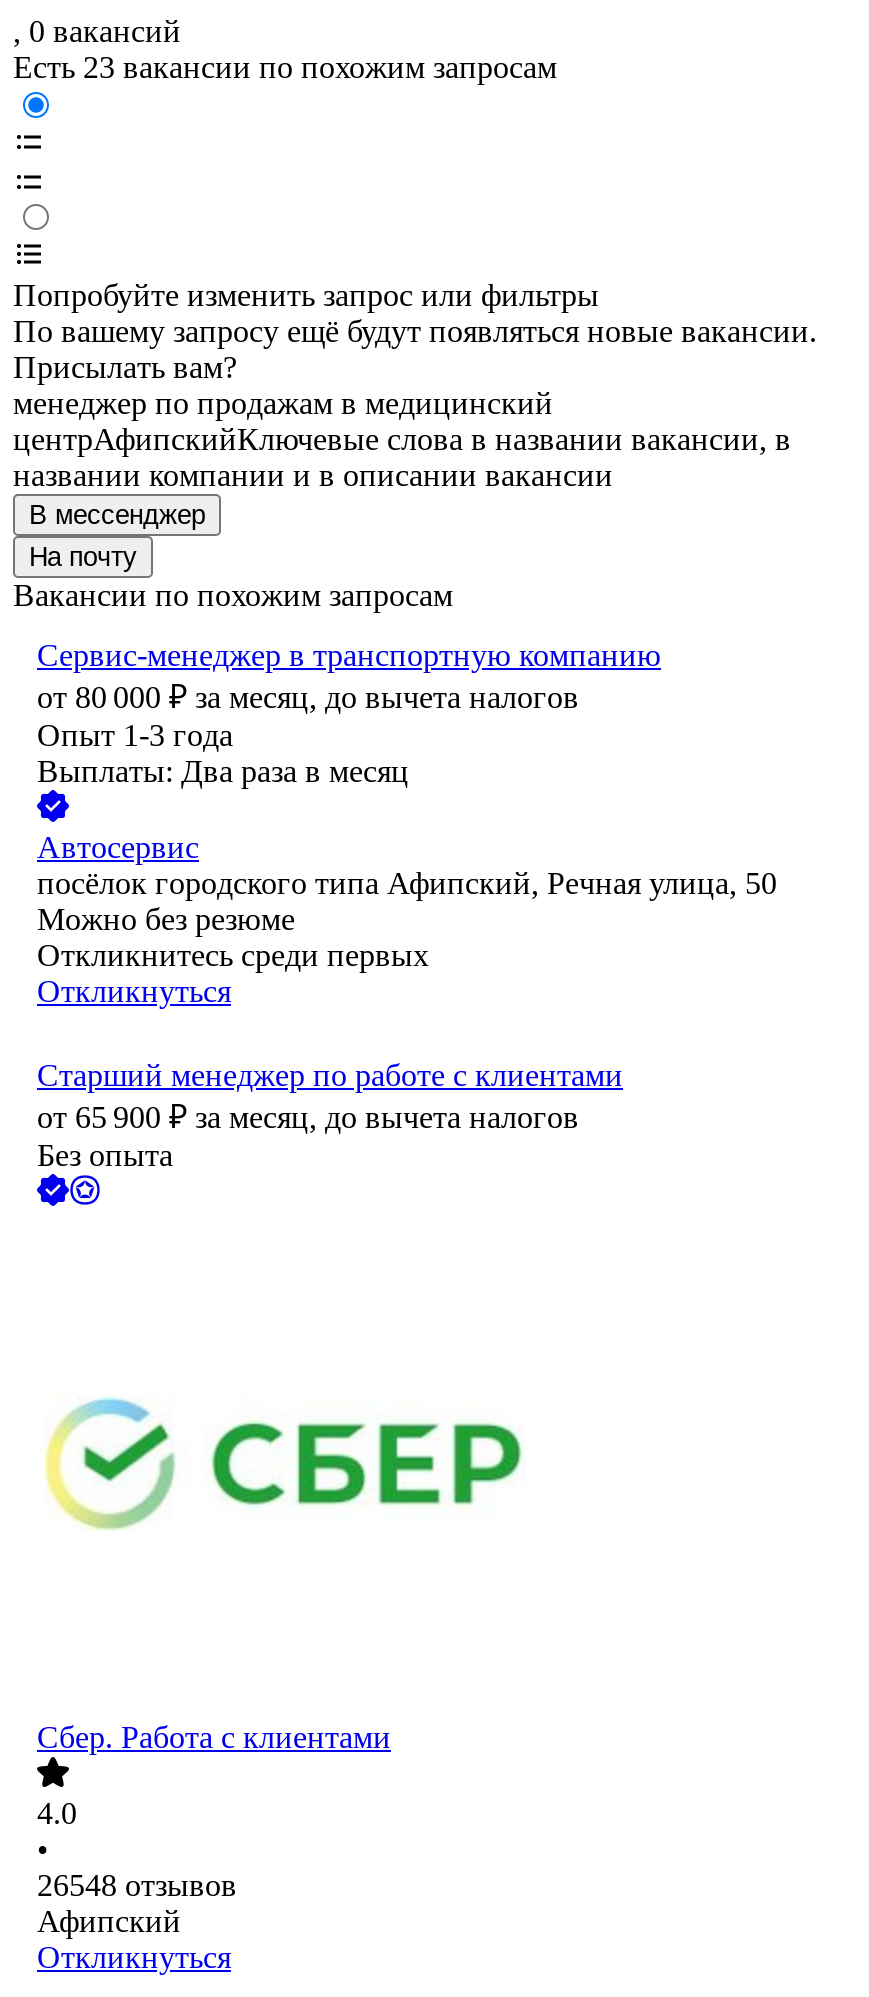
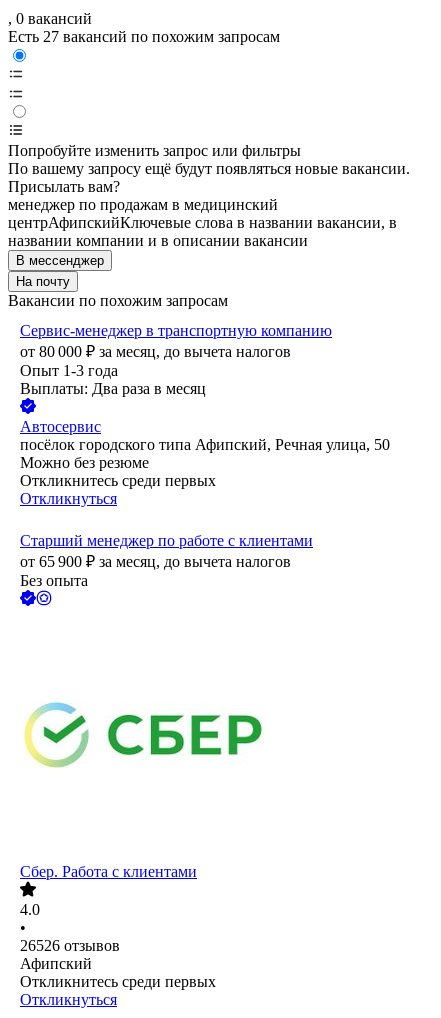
[13,51,557,85] Есть 23 вакансии по похожим запросам -> [8,28,280,45] Есть 27 вакансий по похожим запросам
[37,1869,237,1903] 26548 отзывов -> [20,937,120,954] 26526 отзывов
none -> [20,973,216,990] Откликнитесь среди первых

